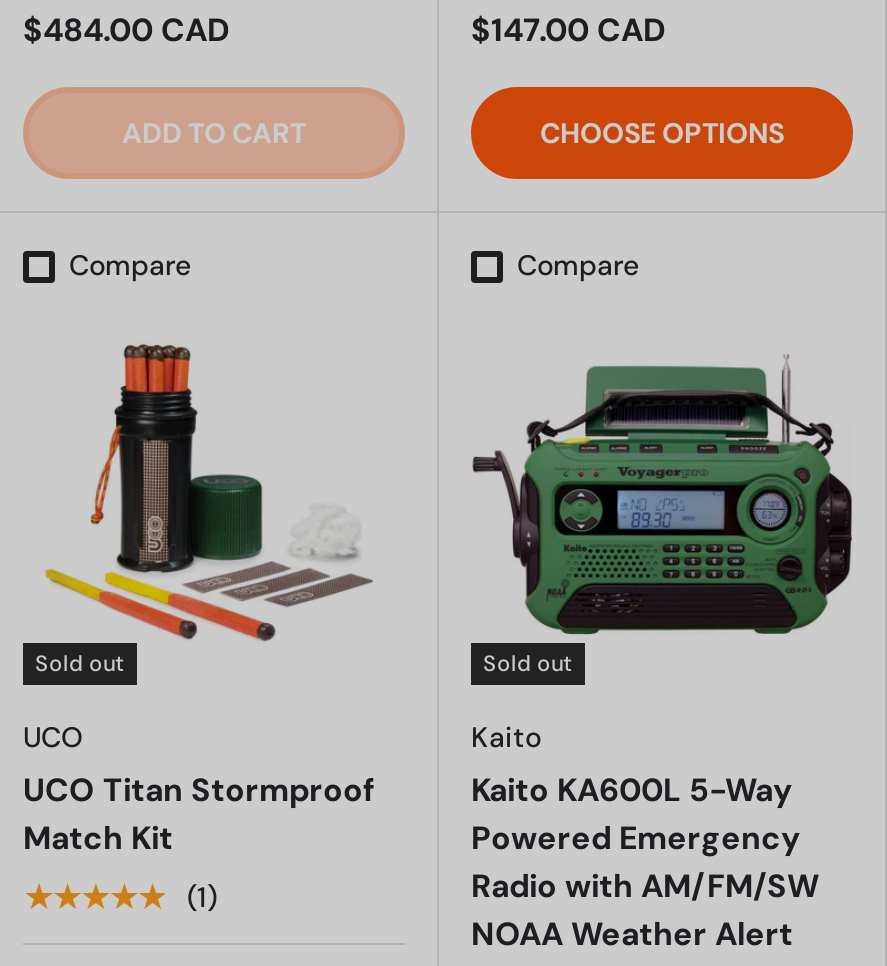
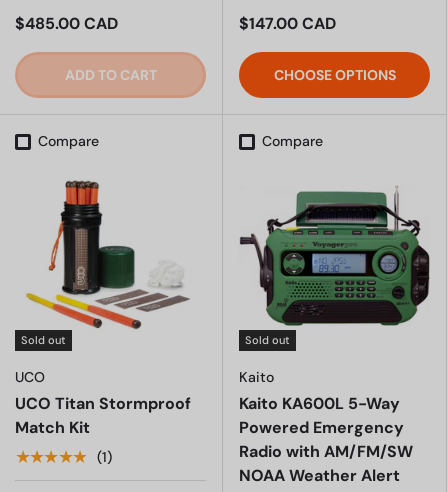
[23,9,229,51] $484.00 CAD -> [15,13,118,34] $485.00 CAD

